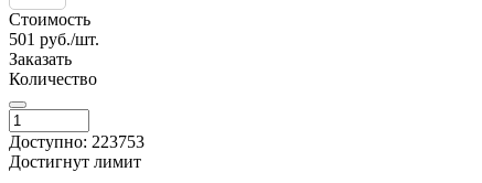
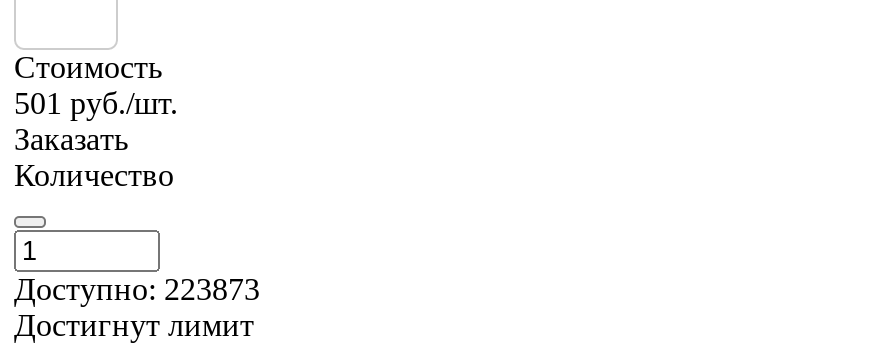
[9,132,144,151] Доступно: 223753 -> [14,272,260,306] Доступно: 223873

